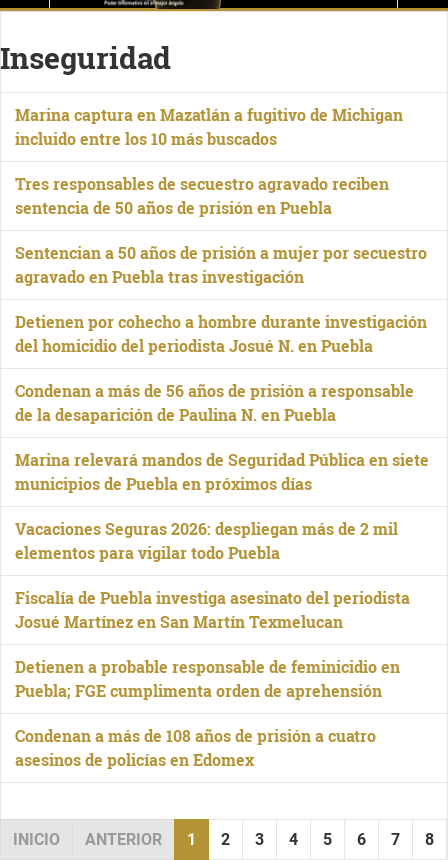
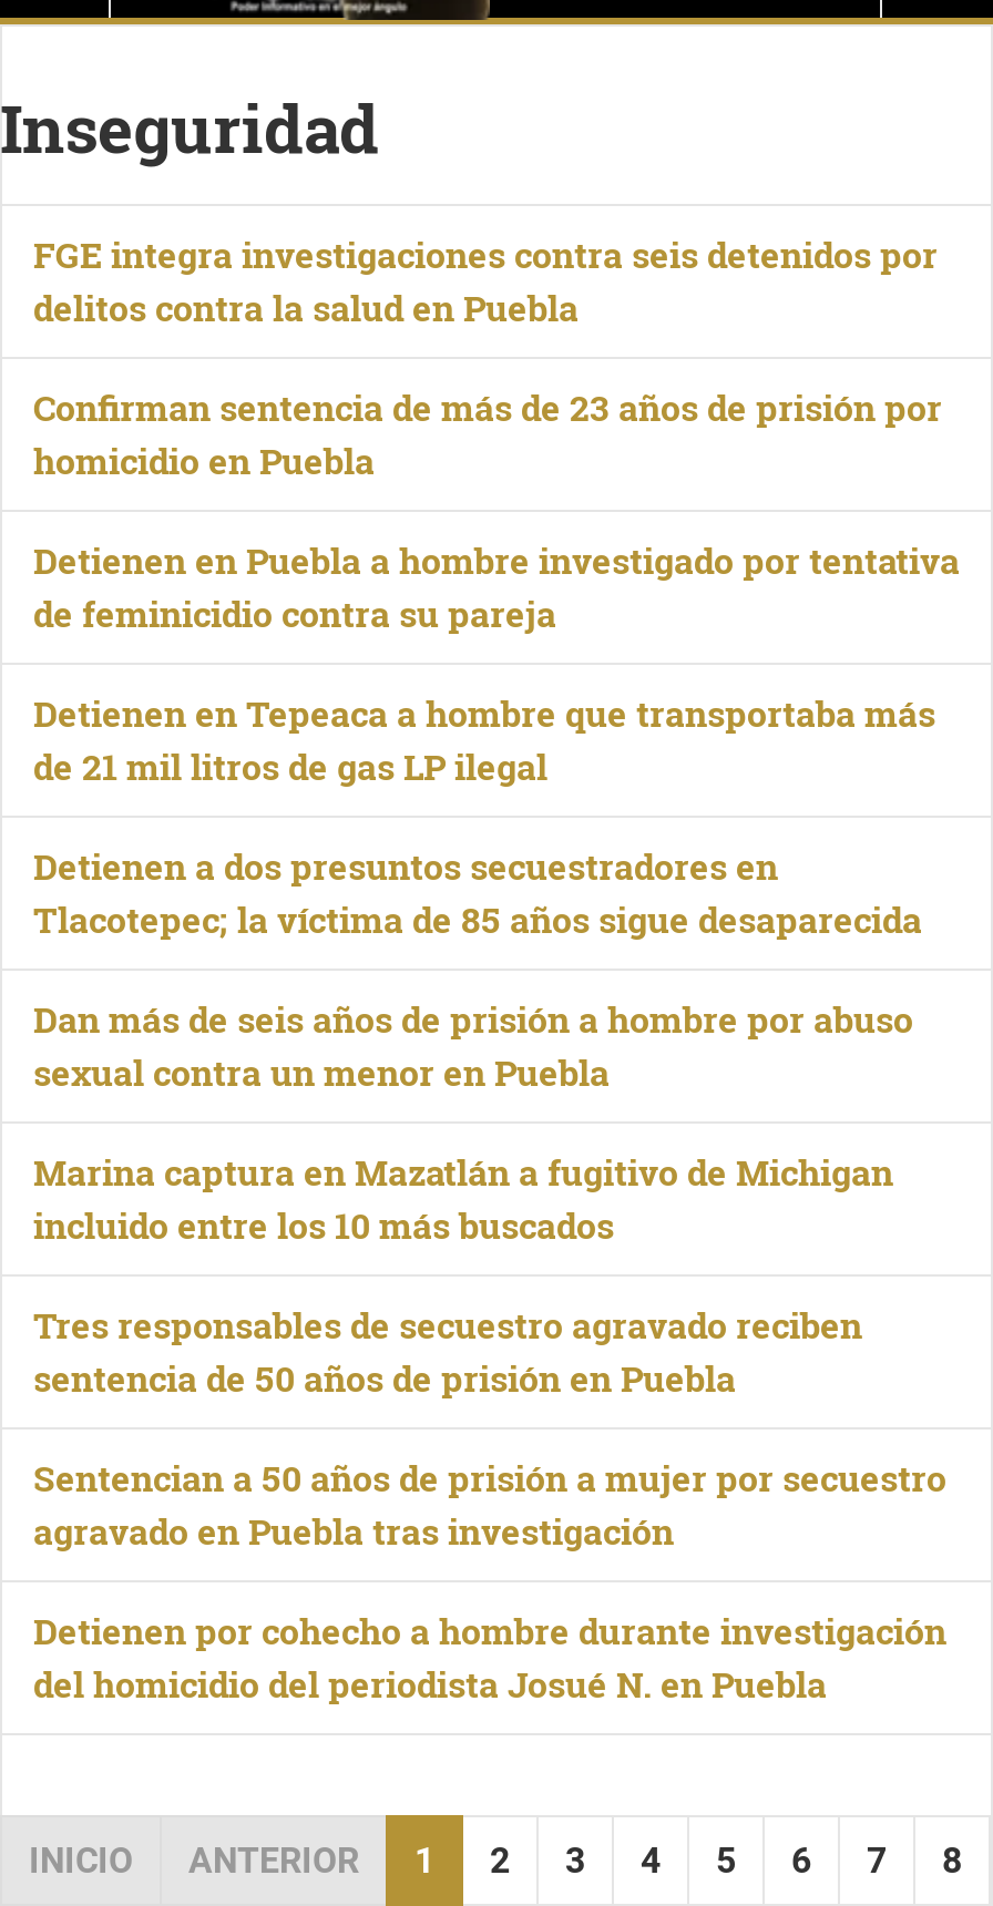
none -> [33,230,960,1095] FGE integra investigaciones contra seis detenidos por | delitos contra la salud en Puebla | Confirman sentencia de más de 23 años de prisión por | homicidio en Puebla | Detienen en Puebla a hombre investigado por tentativa | de feminicidio contra su pareja | Detienen en Tepeaca a hombre que transportaba más | de 21 mil litros de gas LP ilegal | Detienen a dos presuntos secuestradores en | Tlacotepec; la víctima de 85 años sigue desaparecida | Dan más de seis años de prisión a hombre por abuso | sexual contra un menor en Puebla
moved [15,104,427,356] -> [33,1148,946,1707]: Marina captura en Mazatlán a fugitivo de Michigan | incluido entre los 10 más buscados | Tres responsables de secuestro agravado reciben | sentencia de 50 años de prisión en Puebla | Sentencian a 50 años de prisión a mujer por secuestro | agravado en Puebla tras investigación | Detienen por cohecho a hombre durante investigación | del homicidio del periodista Josué N. en Puebla
[15,380,429,770] Condenan a más de 56 años de prisión a responsable | de la desaparición de Paulina N. en Puebla | Marina relevará mandos de Seguridad Pública en siete | municipios de Puebla en próximos días | Vacaciones Seguras 2026: despliegan más de 2 mil | elementos para vigilar todo Puebla | Fiscalía de Puebla investiga asesinato del periodista | Josué Martínez en San Martín Texmelucan | Detienen a probable responsable de feminicidio en | Puebla; FGE cumplimenta orden de aprehensión | Condenan a más de 108 años de prisión a cuatro | asesinos de policías en Edomex -> none

